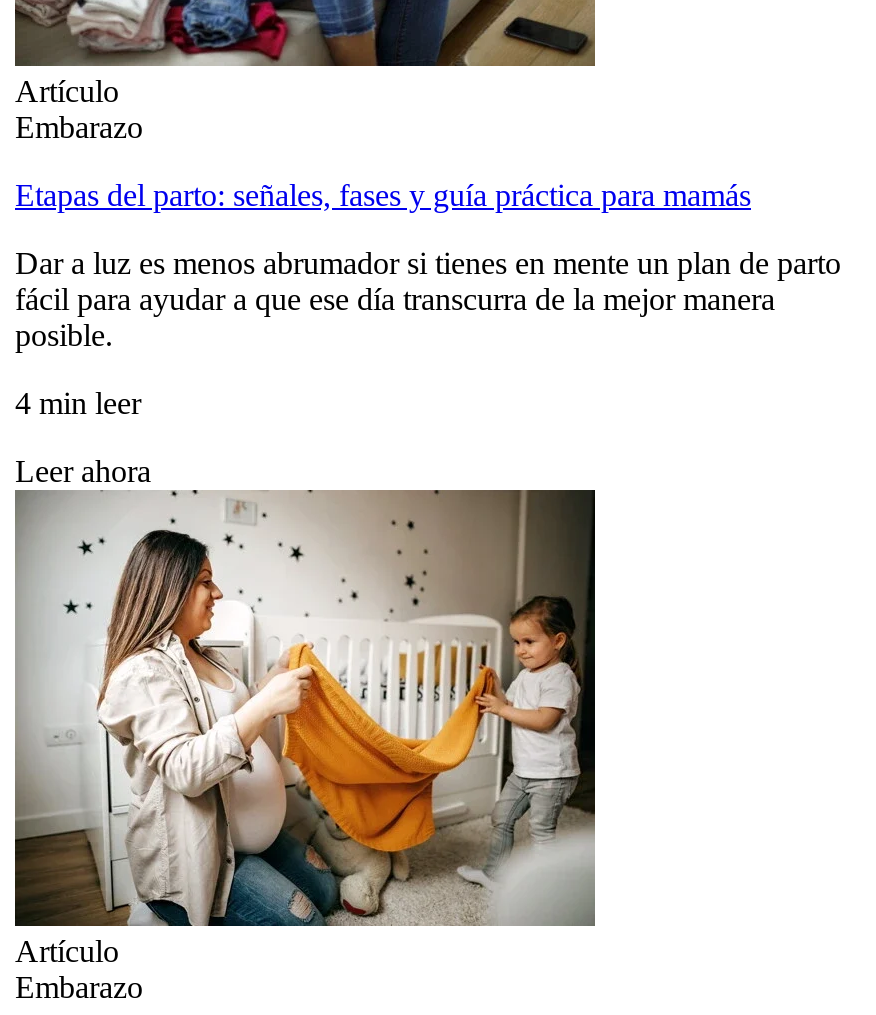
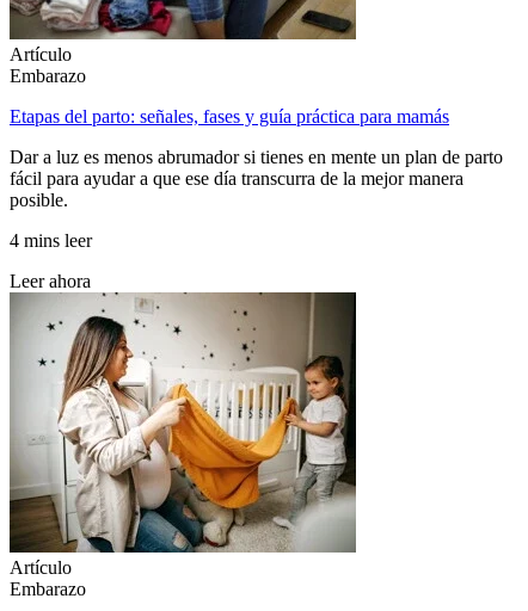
[15,387,141,421] 4 min leer -> [10,231,92,251] 4 mins leer

